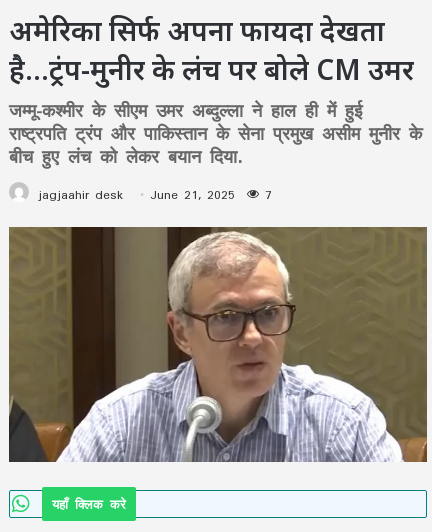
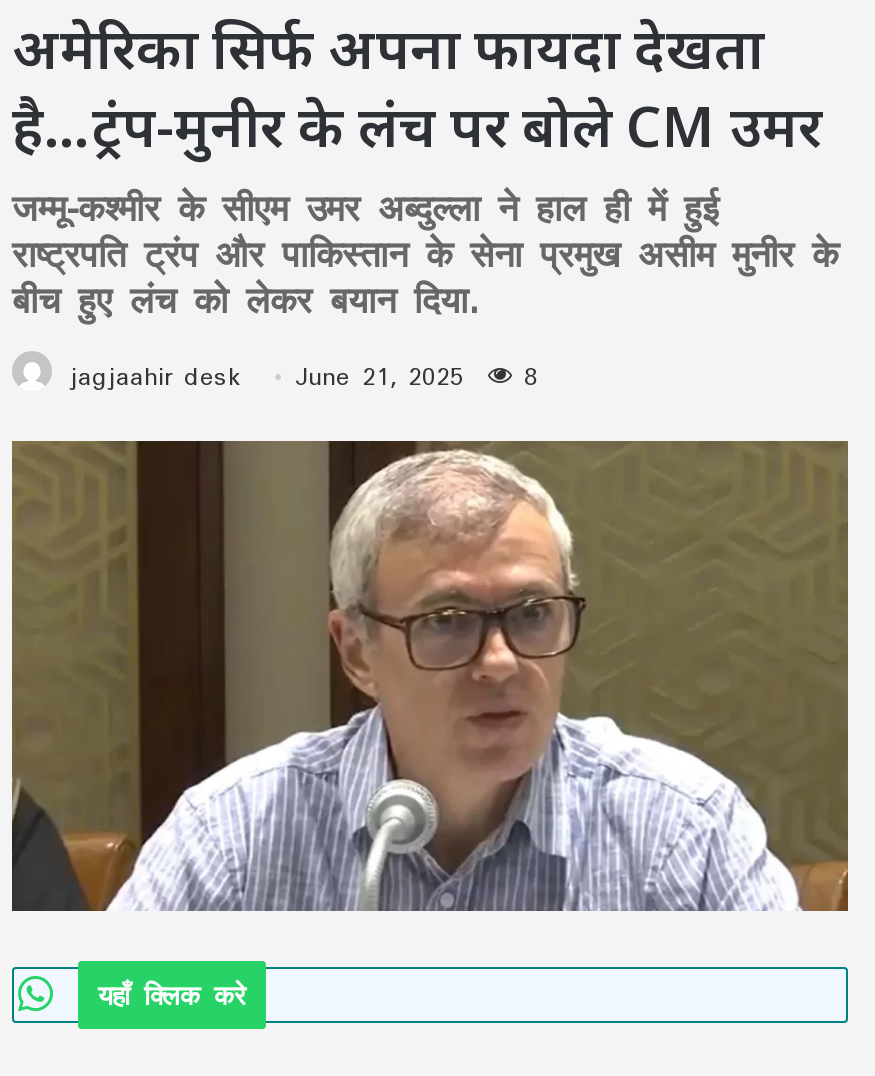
[38,182,272,207] jagjaahir desk June 21, 2025 7 -> [70,351,538,401] jagjaahir desk June 21, 2025 8

